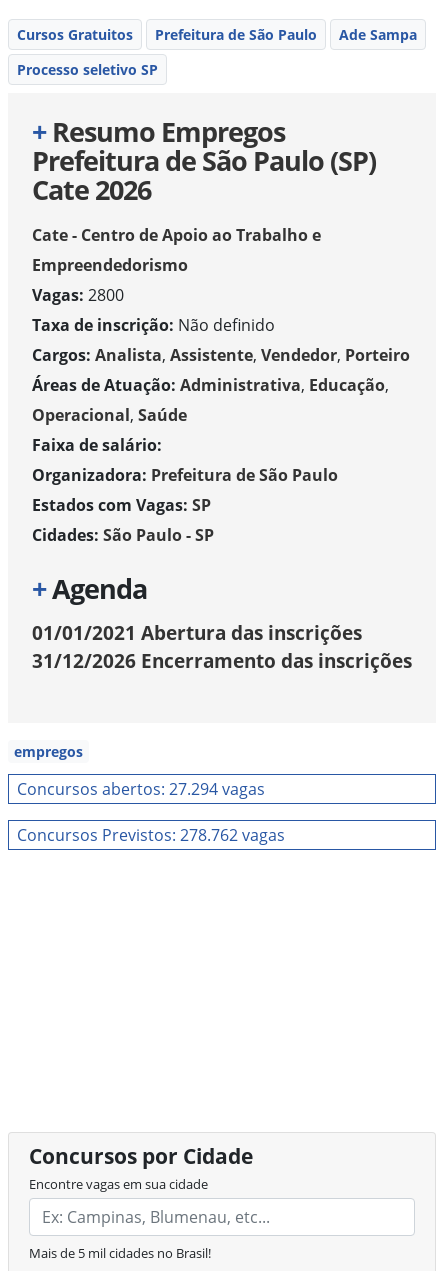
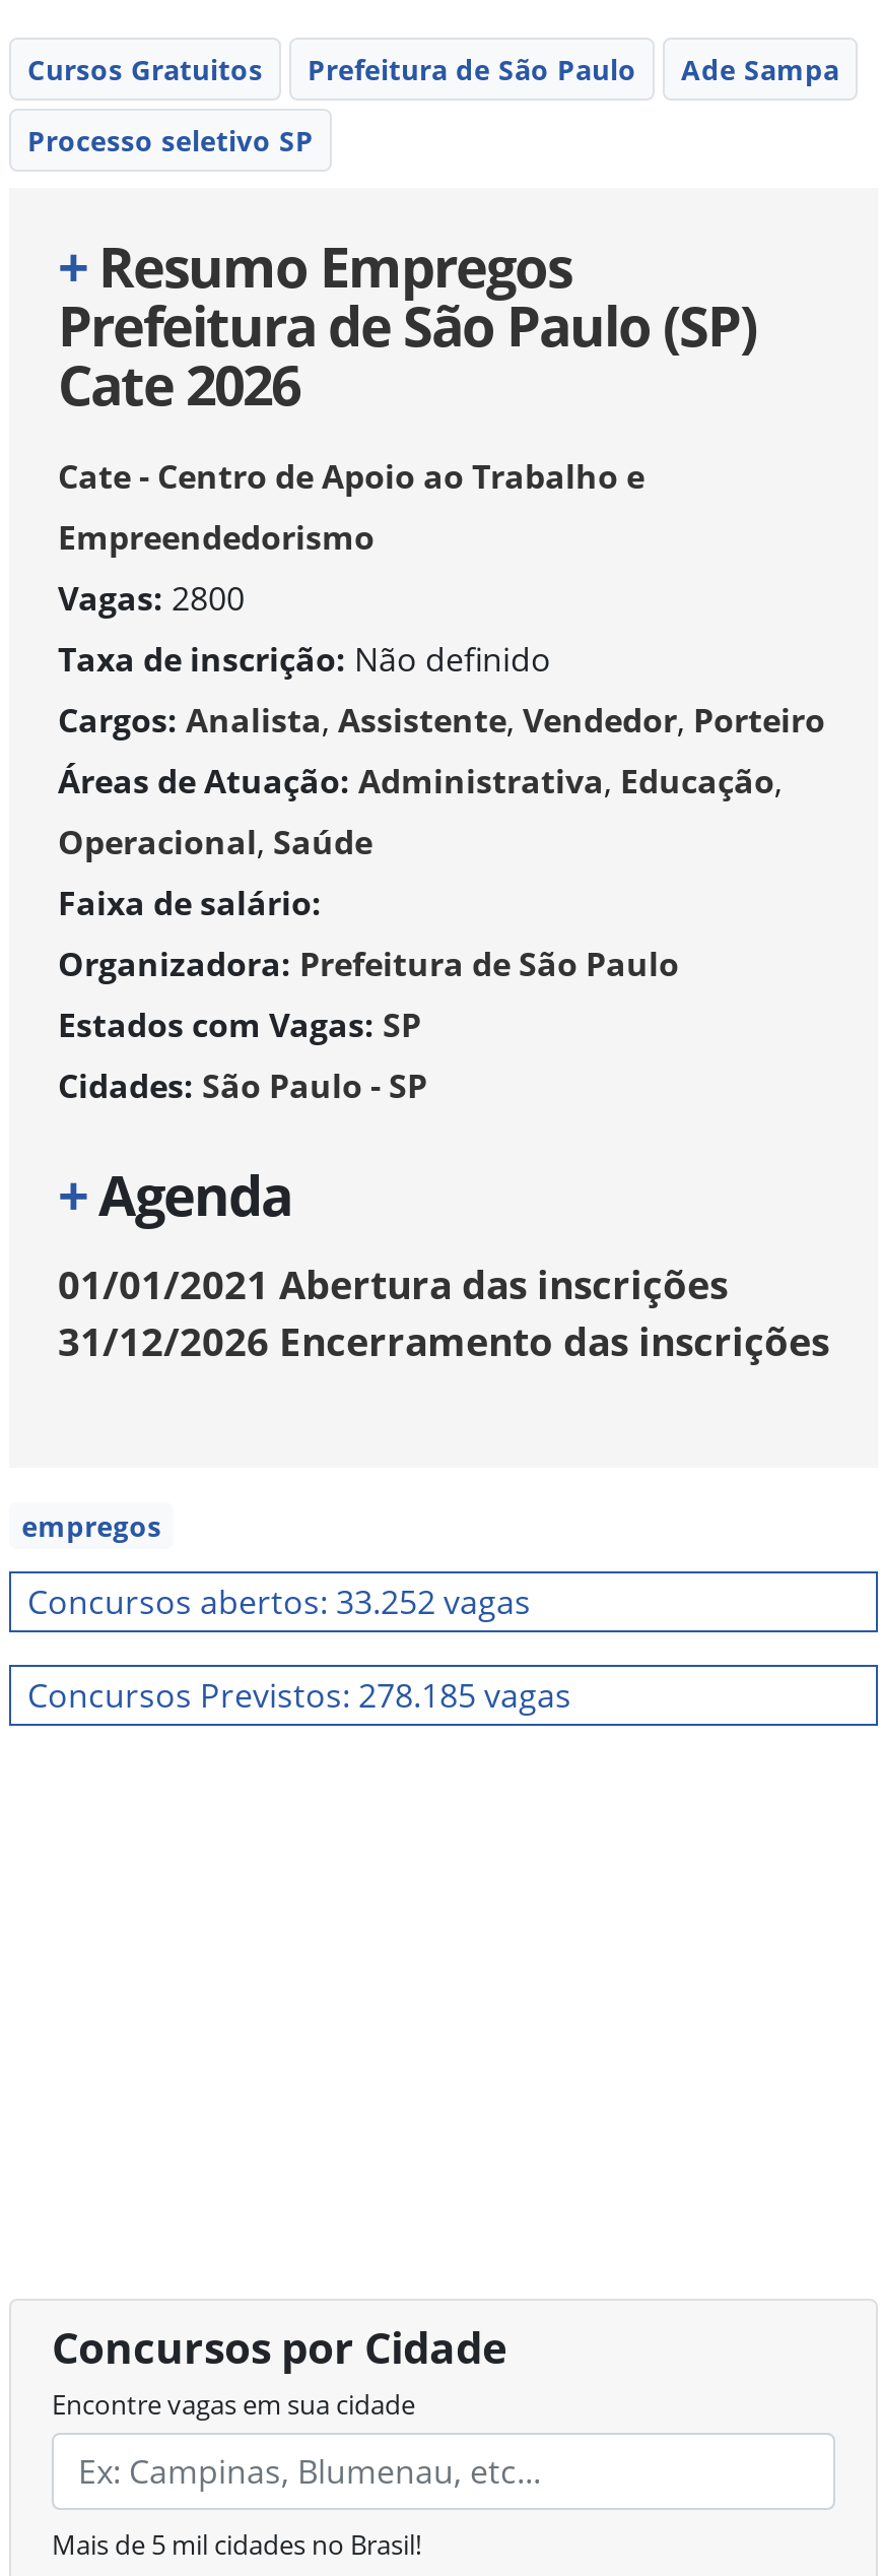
[17,778,265,800] Concursos abertos: 27.294 vagas -> [27,1579,531,1623] Concursos abertos: 33.252 vagas
[17,824,285,846] Concursos Previstos: 278.762 vagas -> [27,1672,571,1717] Concursos Previstos: 278.185 vagas

